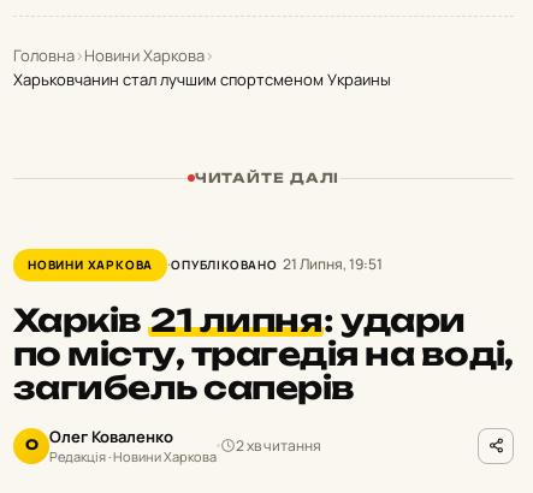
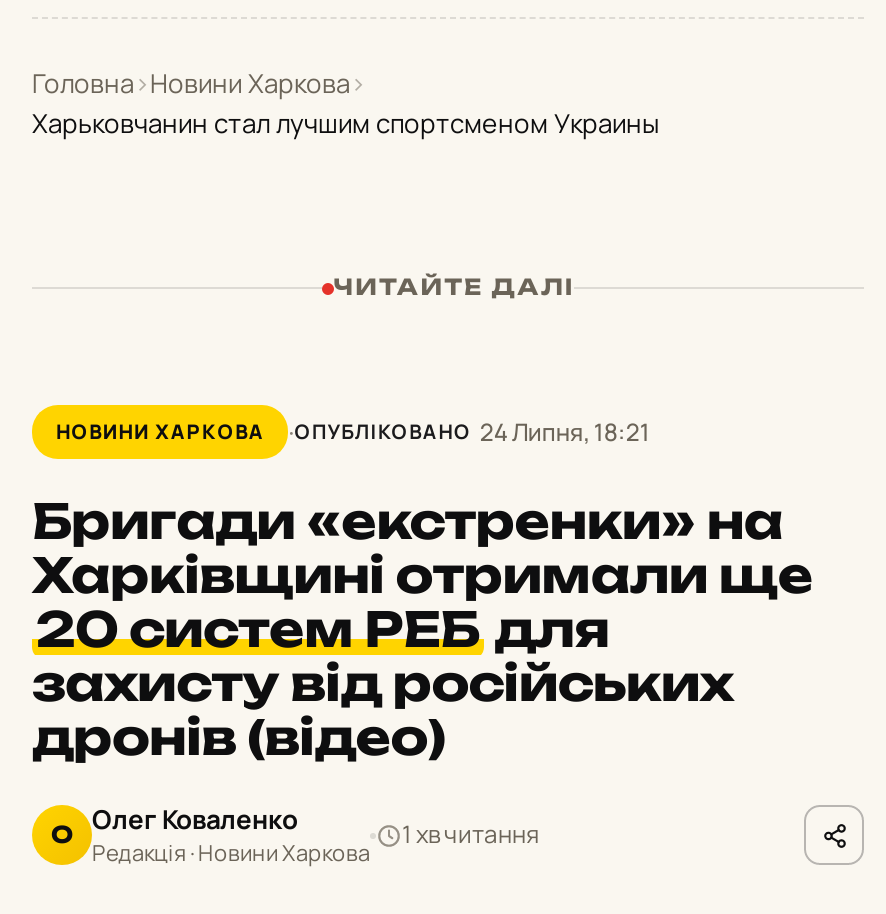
[171,254,382,275] ОПУБЛІКОВАНО 21 Липня, 19:51 -> [294,414,650,448] ОПУБЛІКОВАНО 24 Липня, 18:21
[13,300,514,406] Харків 21 липня : удари | по місту, трагедія на воді, | загибель саперів -> [32,491,813,767] Бригади «екстренки» на | Харківщині отримали ще | 20 систем РЕБ для | захисту від російських | дронів (відео)
[236,435,321,456] 2 хв читання -> [402,817,540,851] 1 хв читання

